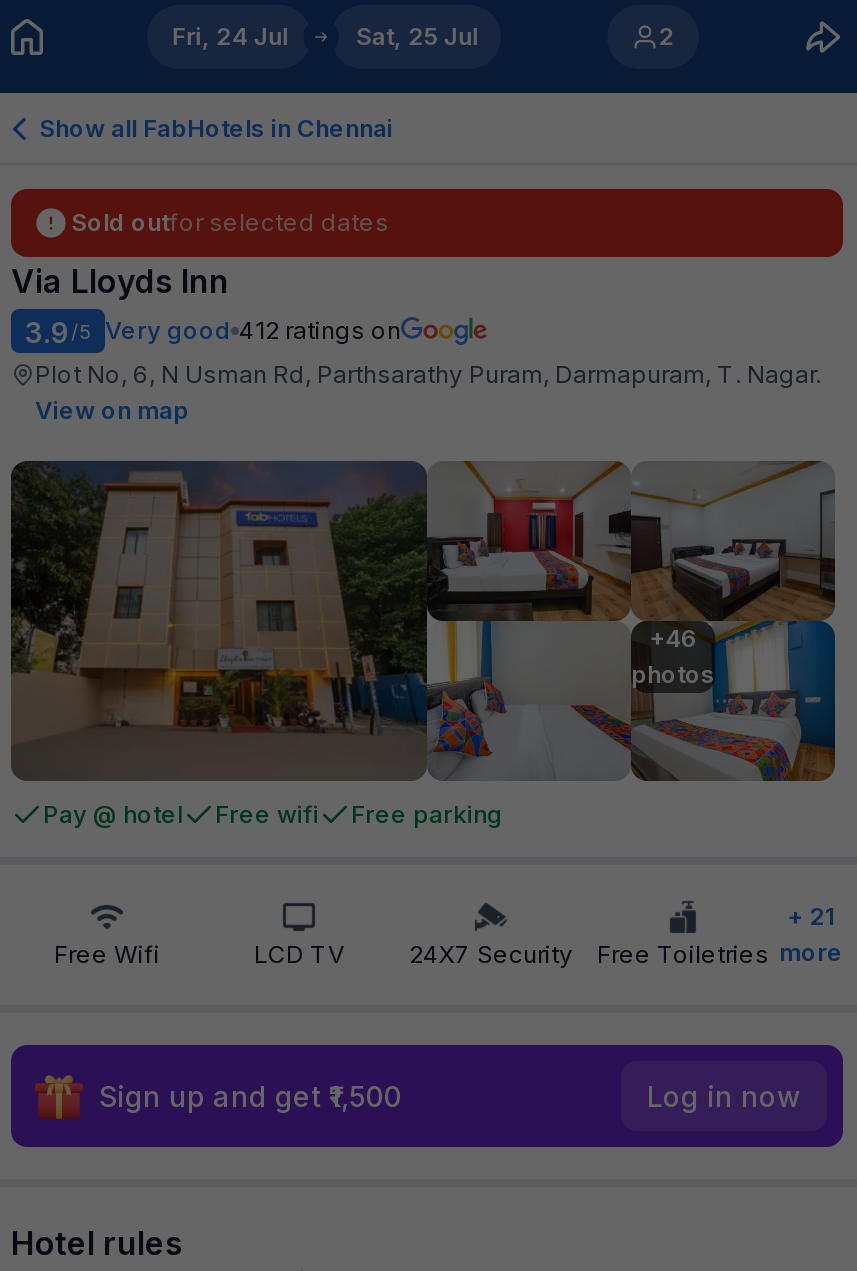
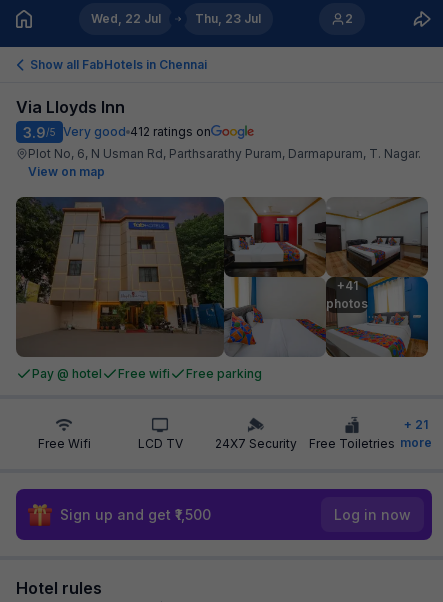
[172,21,288,51] Fri, 24 Jul -> [91,11,161,26] Wed, 22 Jul
[356,21,478,51] Sat, 25 Jul -> [195,11,261,26] Thu, 23 Jul
[71,207,389,237] Sold outfor selected dates -> none
[649,623,697,653] +46 -> [336,278,357,293] +41

